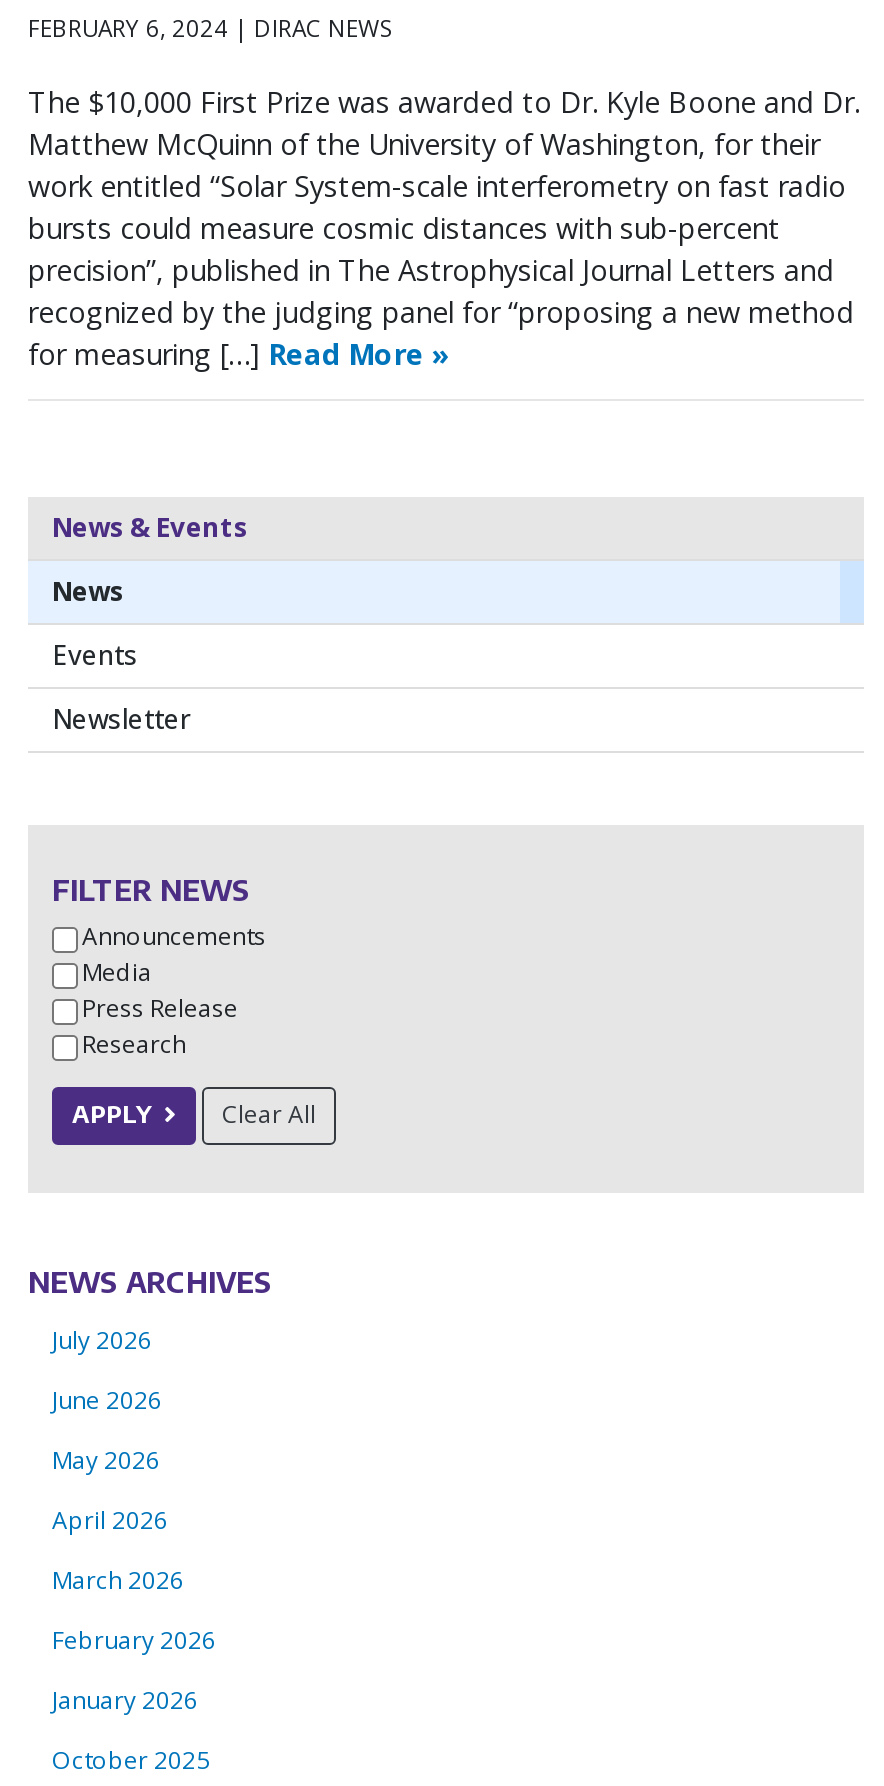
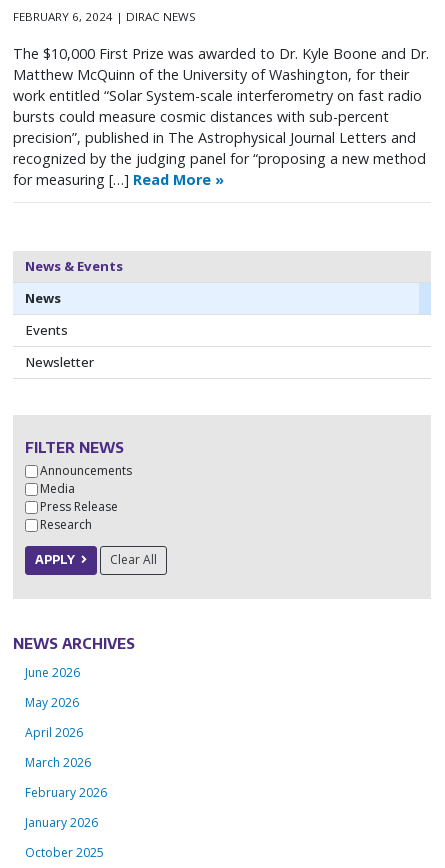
[52,1323,152,1357] July 2026 -> none

